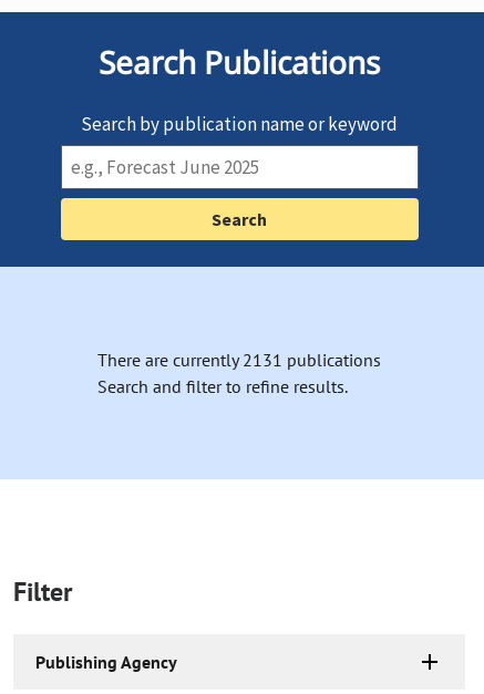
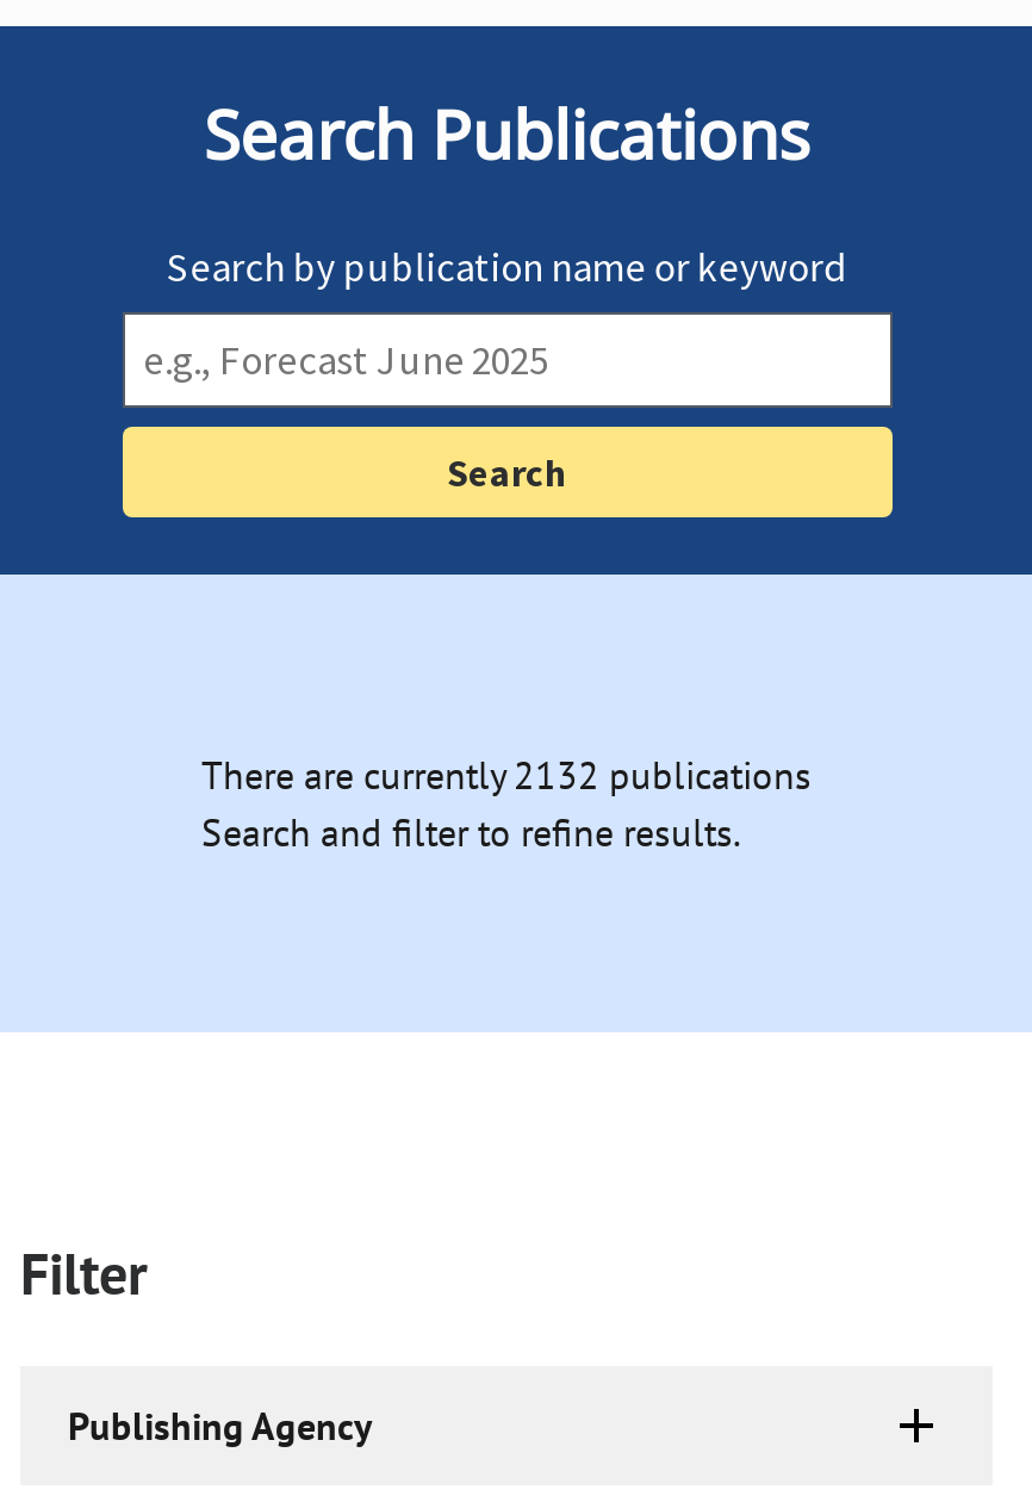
[97,349,381,371] There are currently 2131 publications -> [201,751,812,799] There are currently 2132 publications

